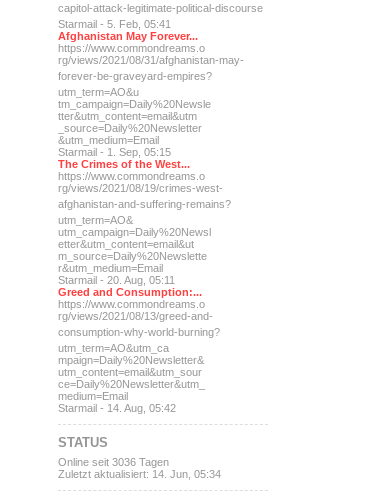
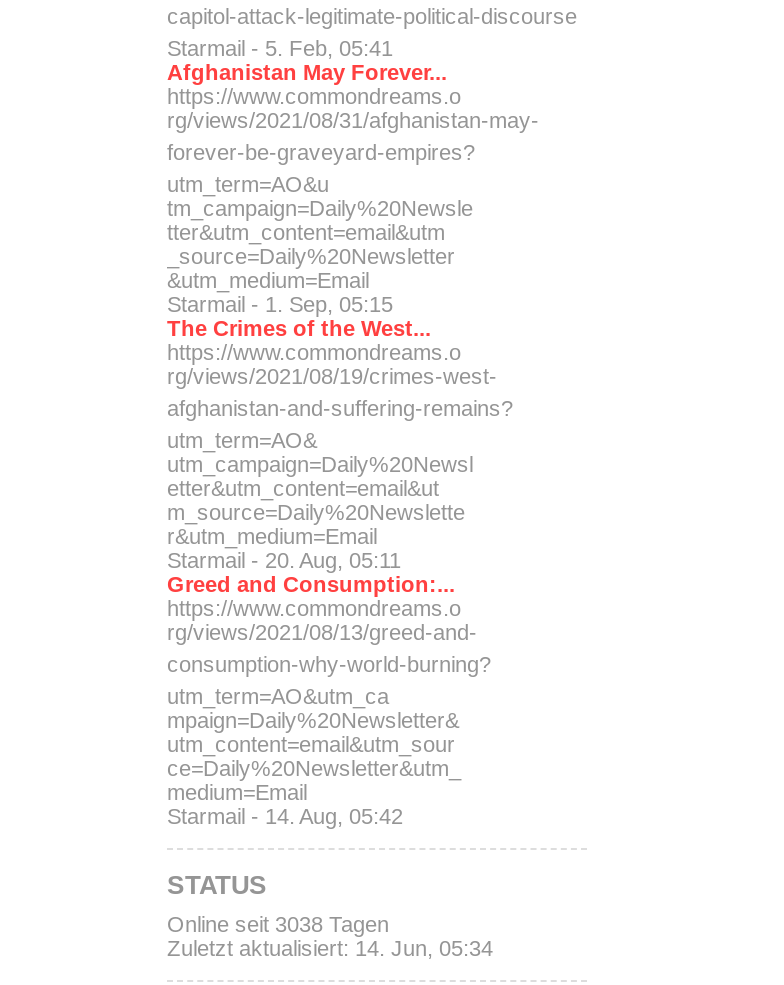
[58,456,169,468] Online seit 3036 Tagen -> [167,912,389,936] Online seit 3038 Tagen

